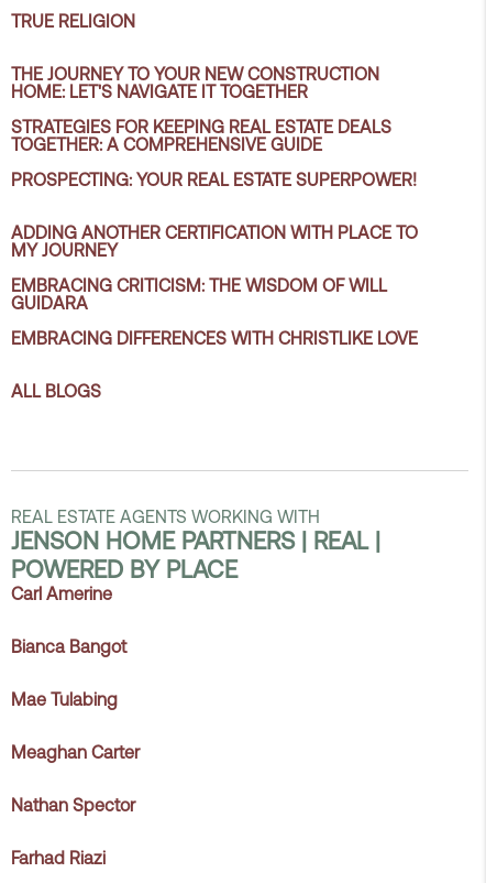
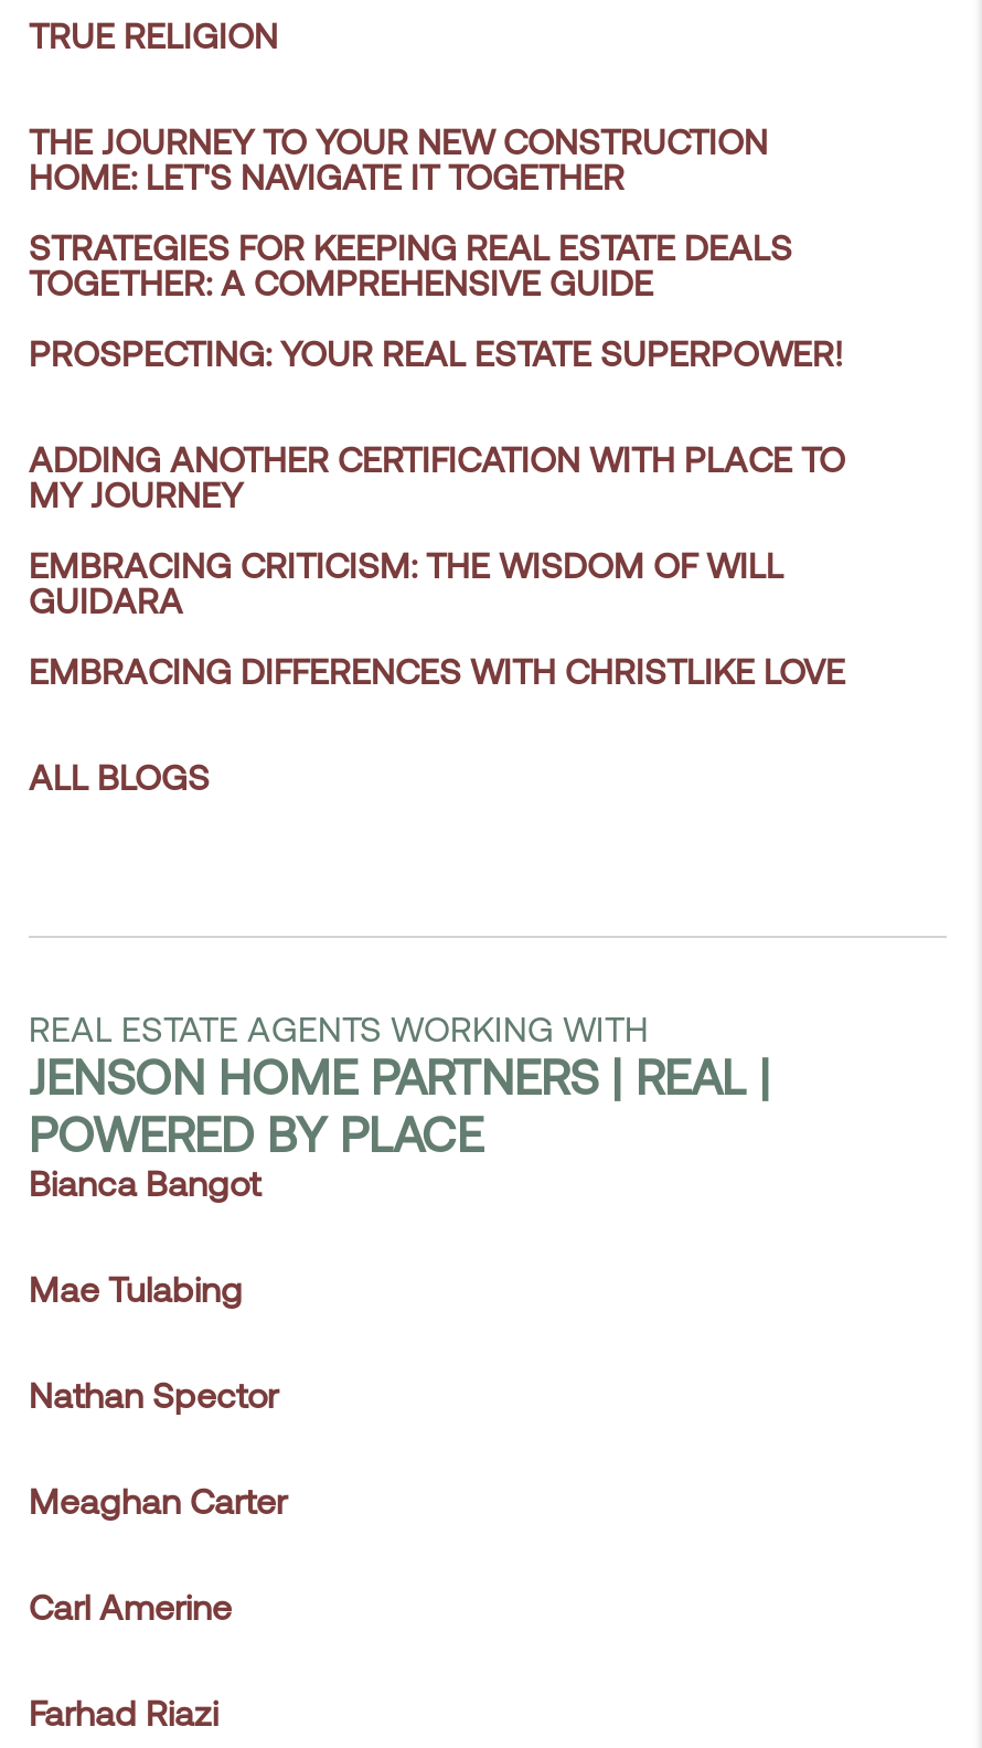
moved [11,584,112,603] -> [29,1587,232,1627]: Carl Amerine
moved [11,636,126,709] -> [29,1163,260,1309]: Bianca Bangot | Mae Tulabing
moved [11,795,135,815] -> [29,1375,278,1415]: Nathan Spector

